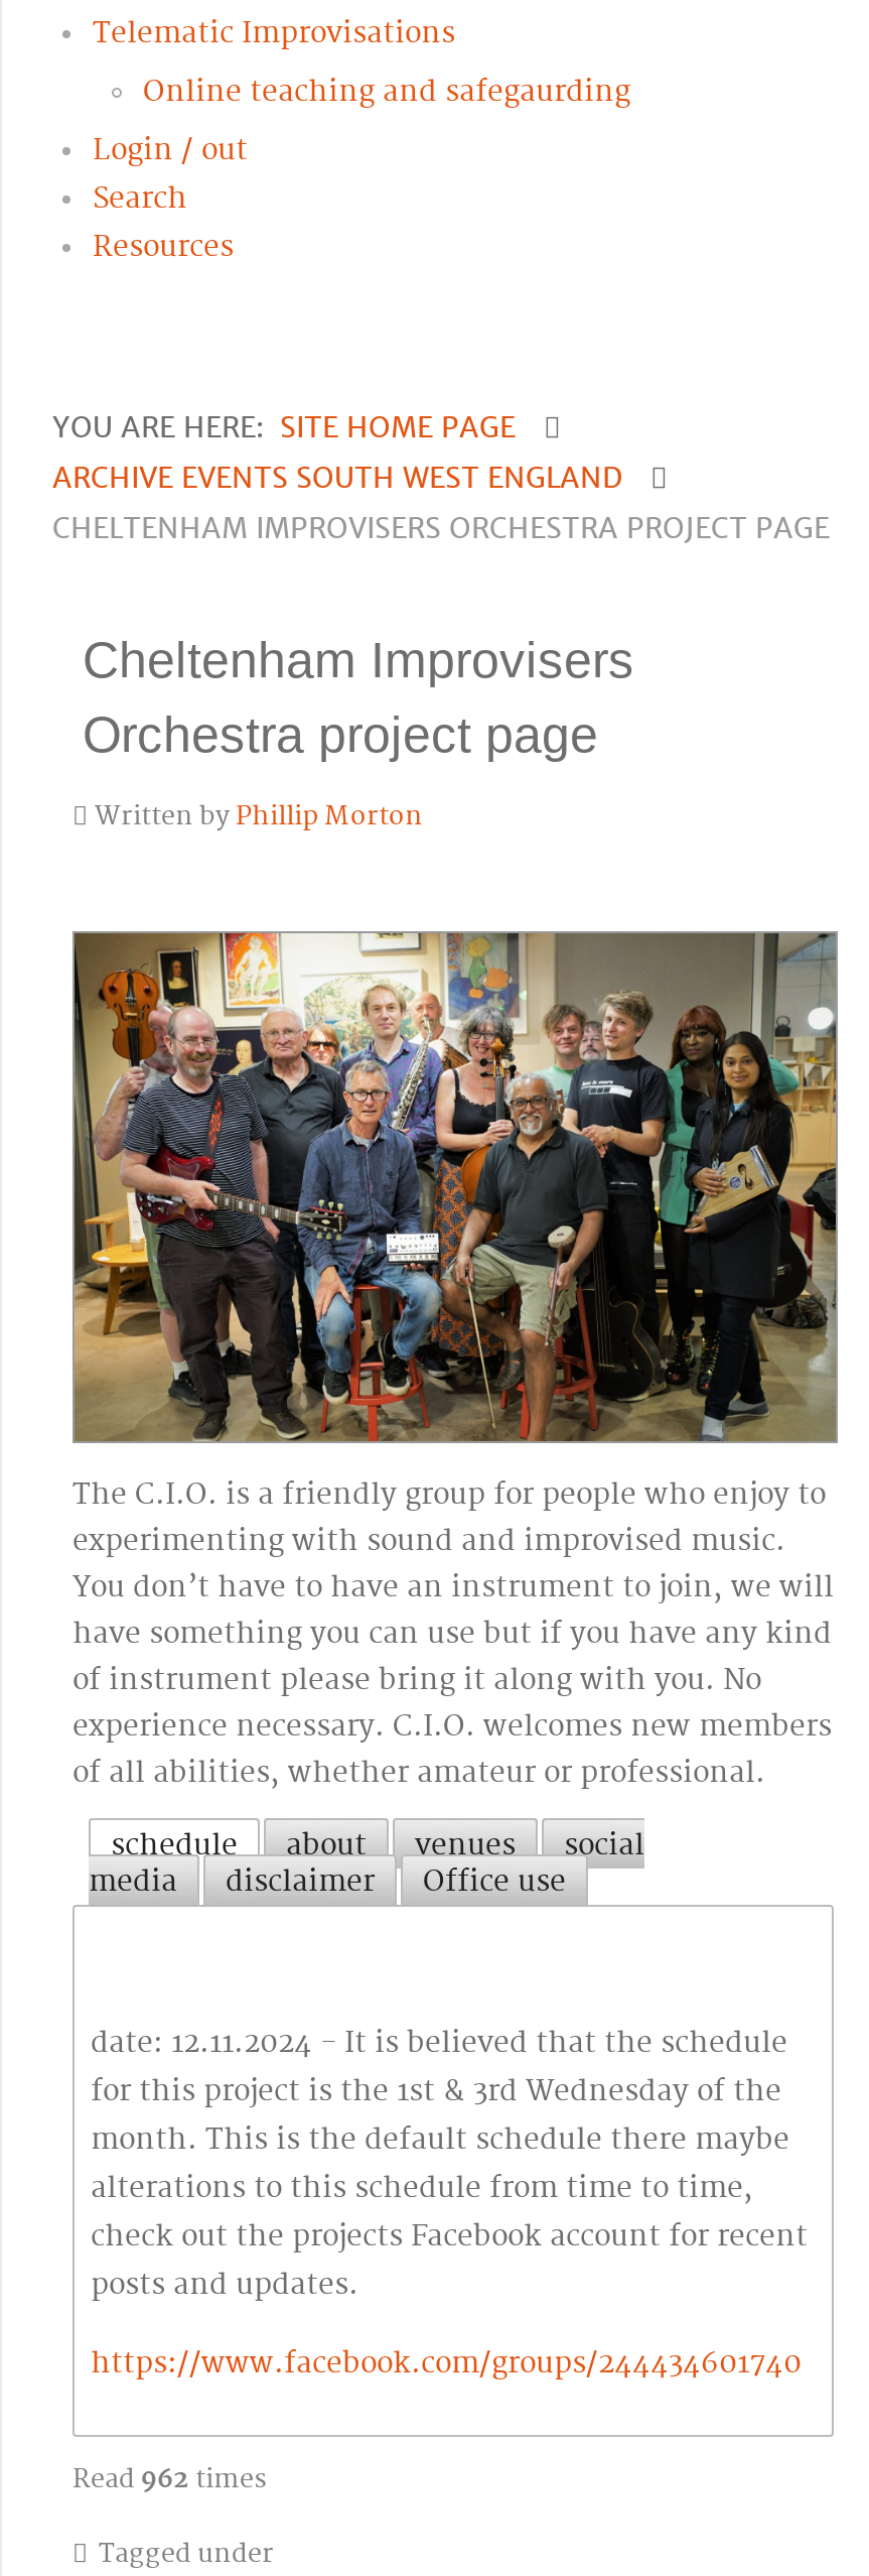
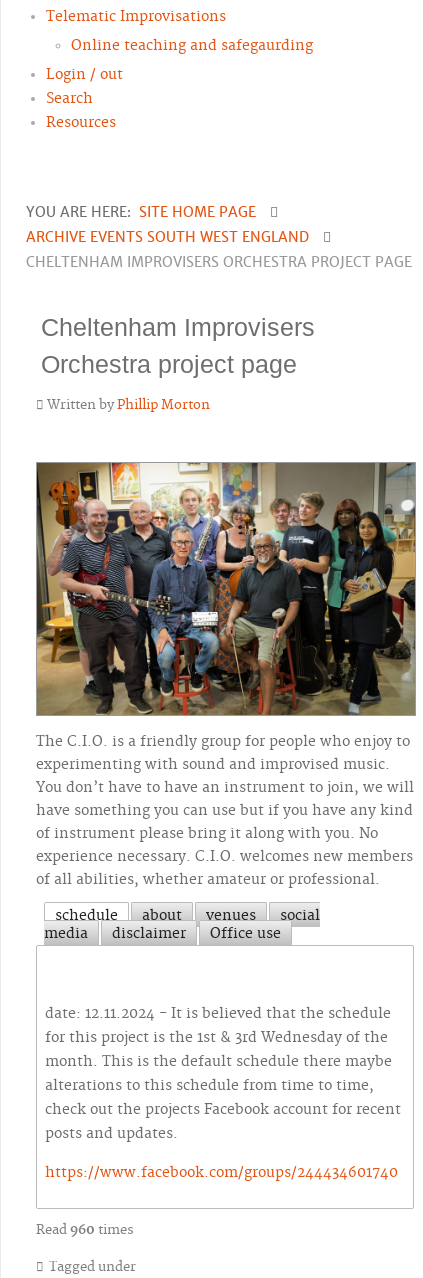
[73,2464,268,2496] Read 962 times -> [36,1222,134,1238] Read 960 times

